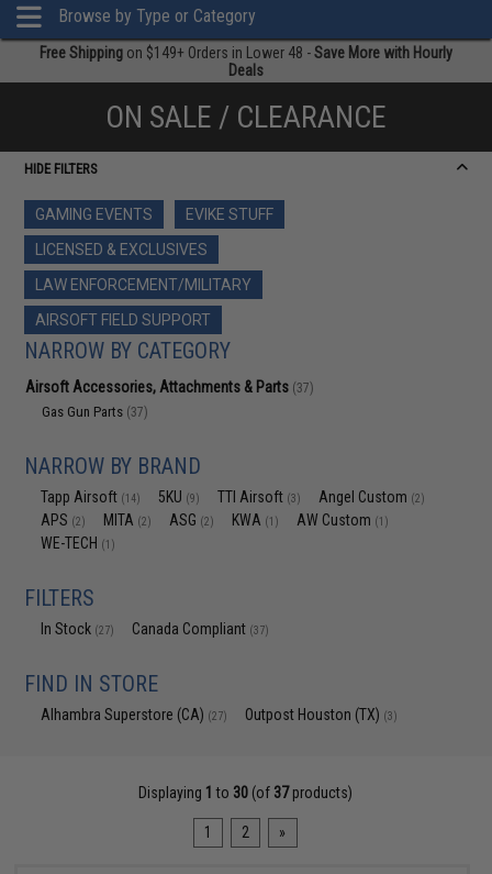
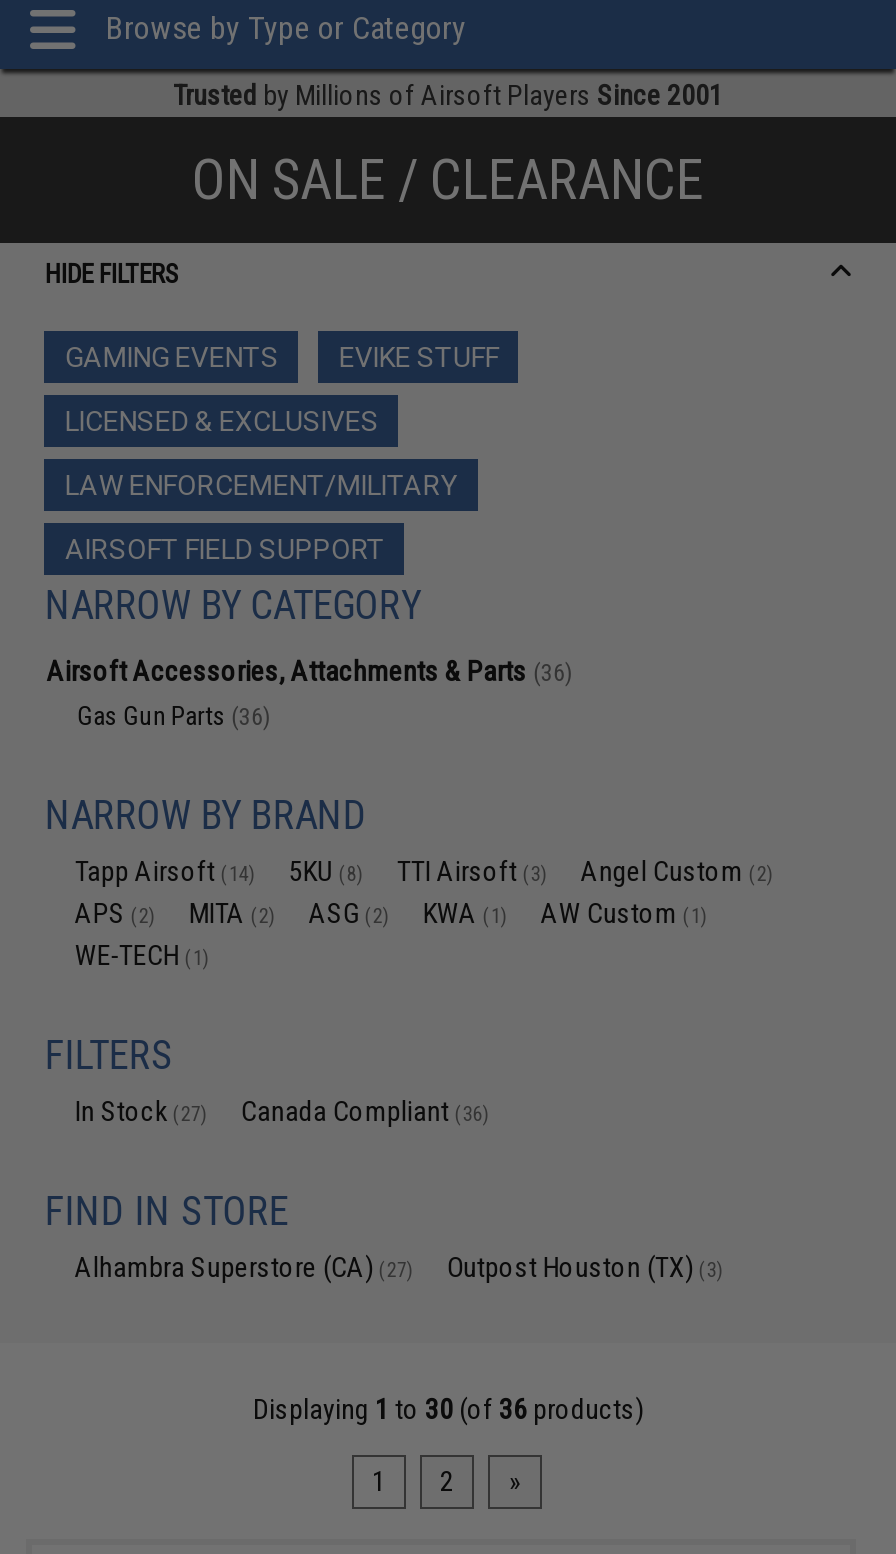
[40,44,452,79] Free Shipping on $149+ Orders in Lower 48 - Save More with Hourly | Deals -> [173,79,723,111] Trusted by Millions of Airsoft Players Since 2001
[26,378,315,396] Airsoft Accessories, Attachments & Parts (37) -> [47,655,573,687] Airsoft Accessories, Attachments & Parts (36)
[42,403,149,420] Gas Gun Parts (37) -> [77,701,271,731] Gas Gun Parts (36)
[41,488,425,506] Tapp Airsoft (14) 5KU (9) TTI Airsoft (3) Angel Custom (2) -> [75,855,775,887] Tapp Airsoft (14) 5KU (8) TTI Airsoft (3) Angel Custom (2)
[132,620,270,638] Canada Compliant (37) -> [241,1095,491,1127] Canada Compliant (36)
[139,784,353,801] Displaying 1 to 30 (of 37 products) -> [253,1393,643,1425] Displaying 1 to 30 (of 36 products)

